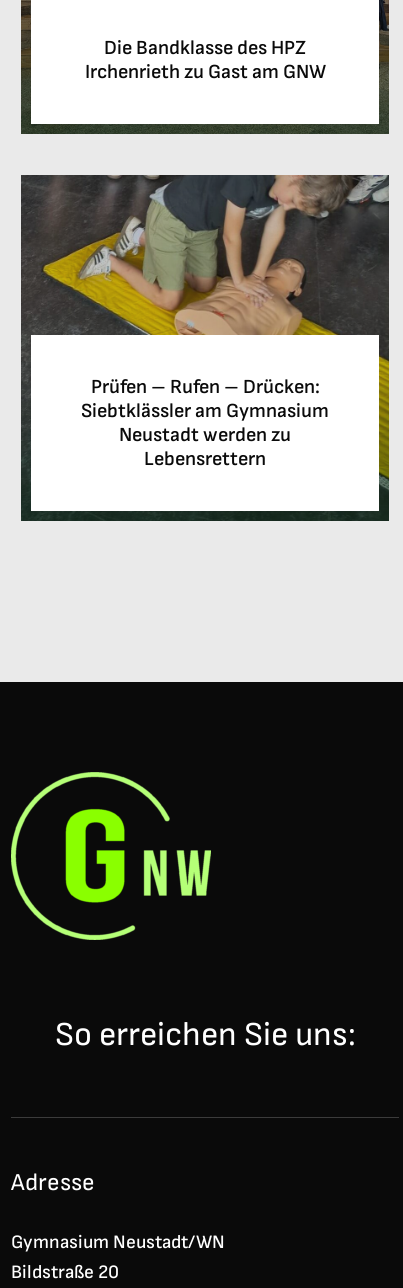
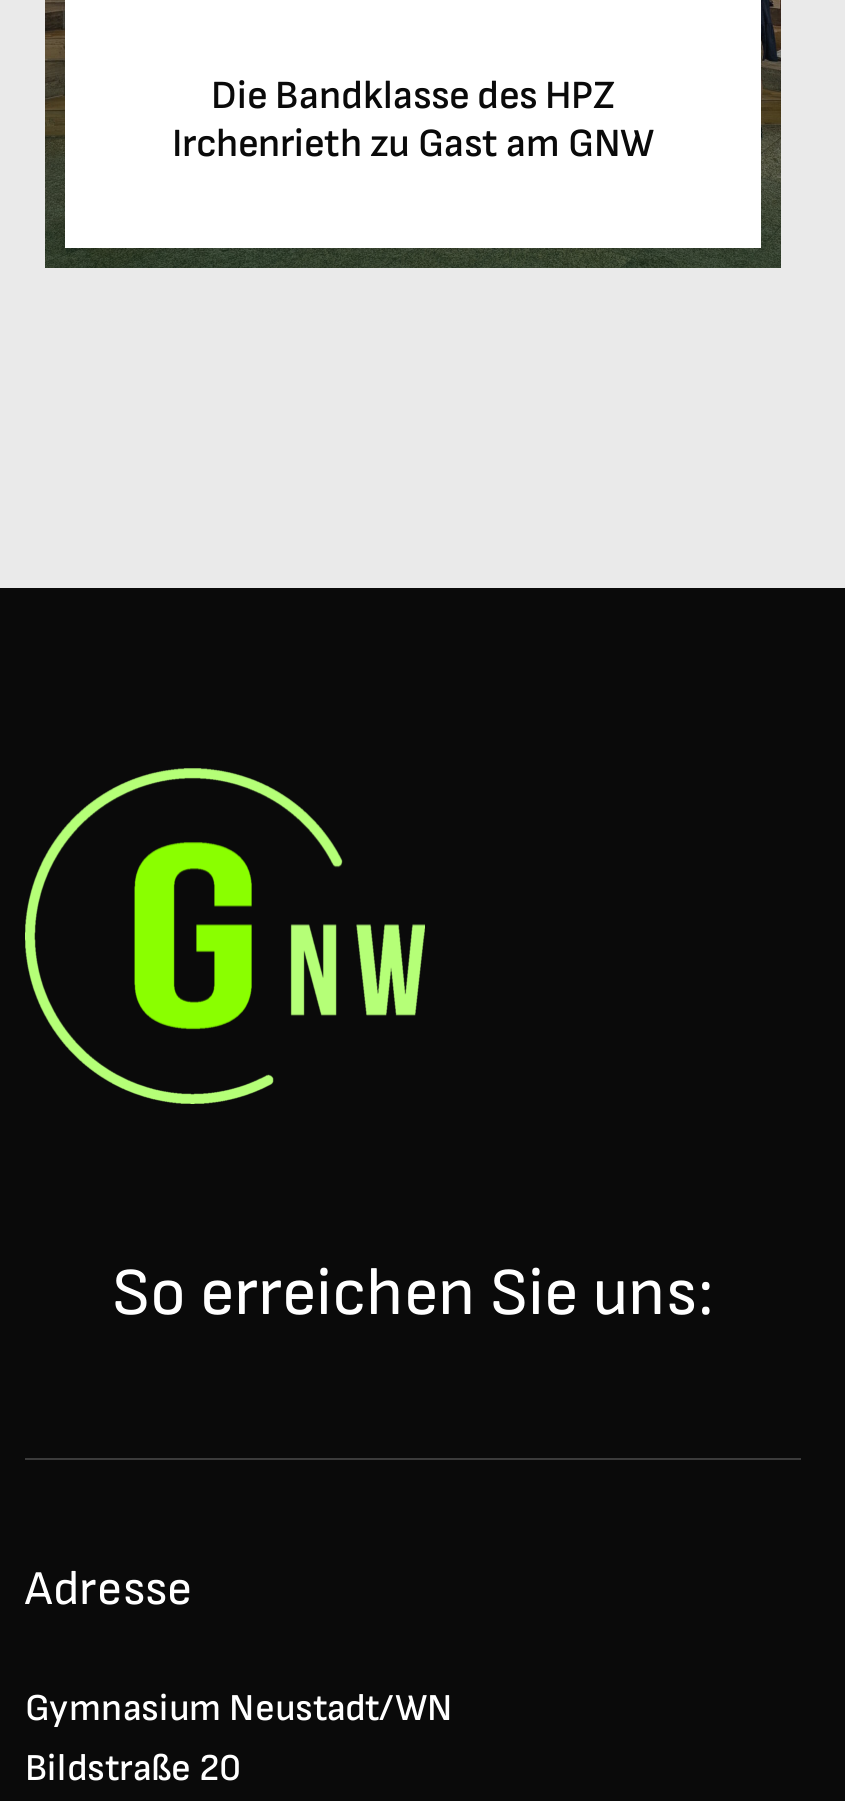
[21,174,389,519] [image] | Prüfen – Rufen – Drücken: | Siebtklässler am Gymnasium | Neustadt werden zu | Lebensrettern -> none

